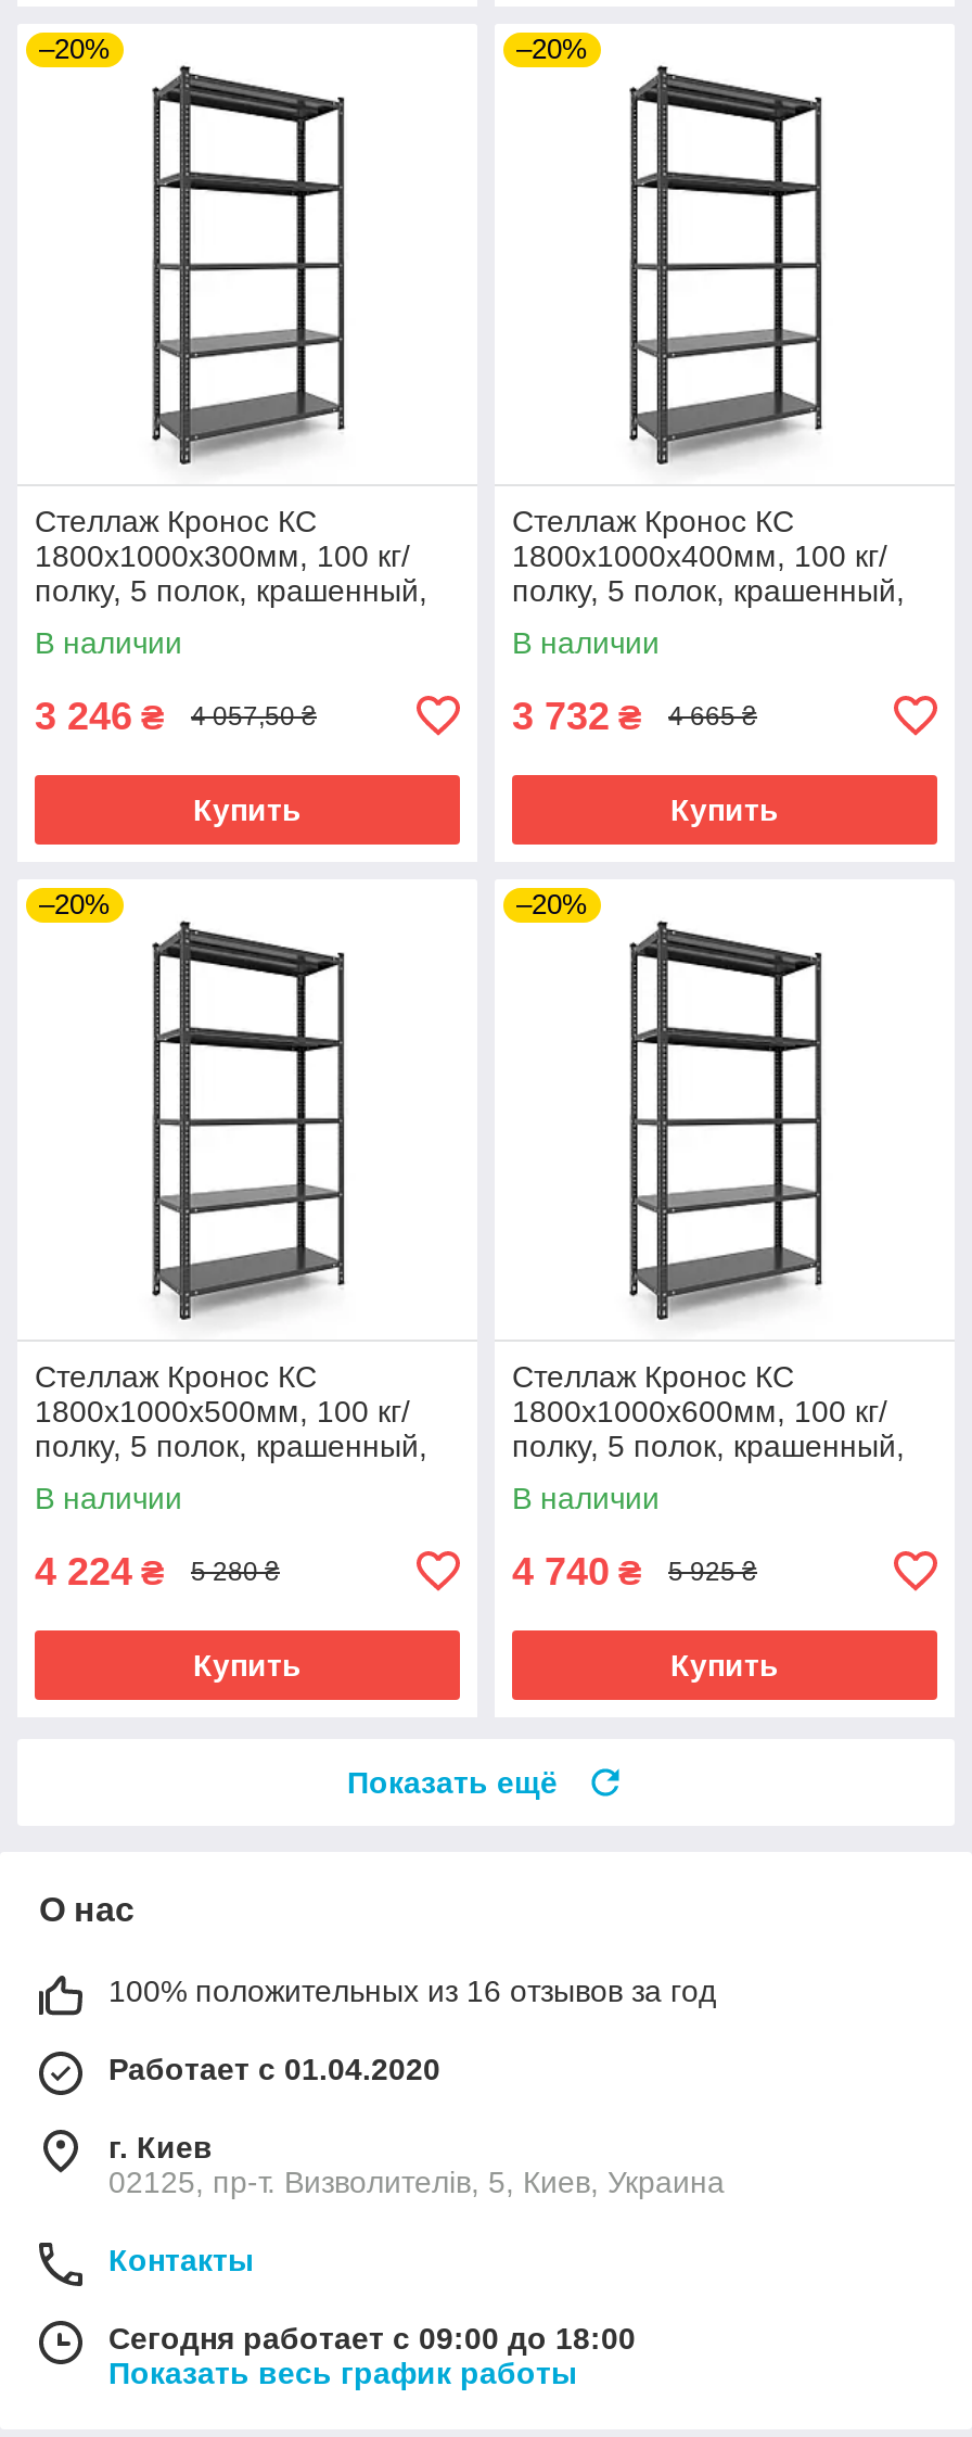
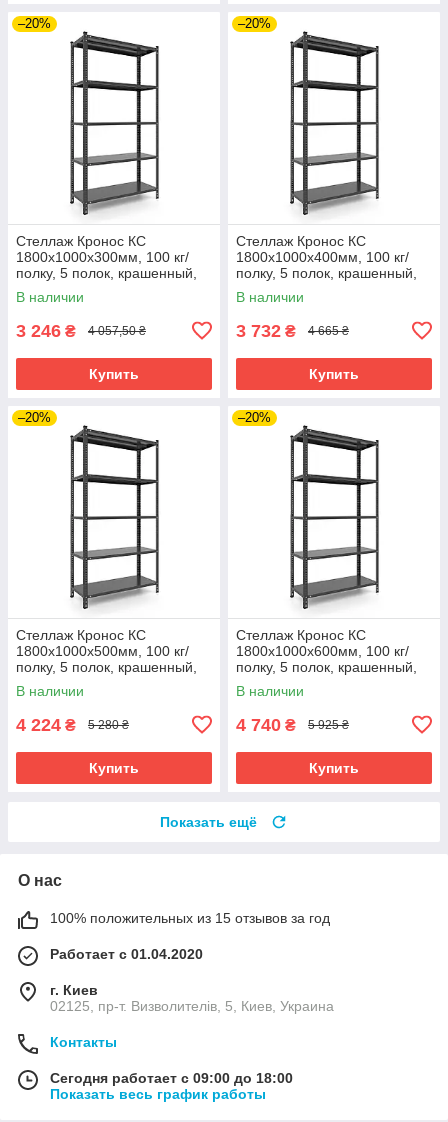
[108,1973,716,2007] 100% положительных из 16 отзывов за год -> [50,910,330,926] 100% положительных из 15 отзывов за год

